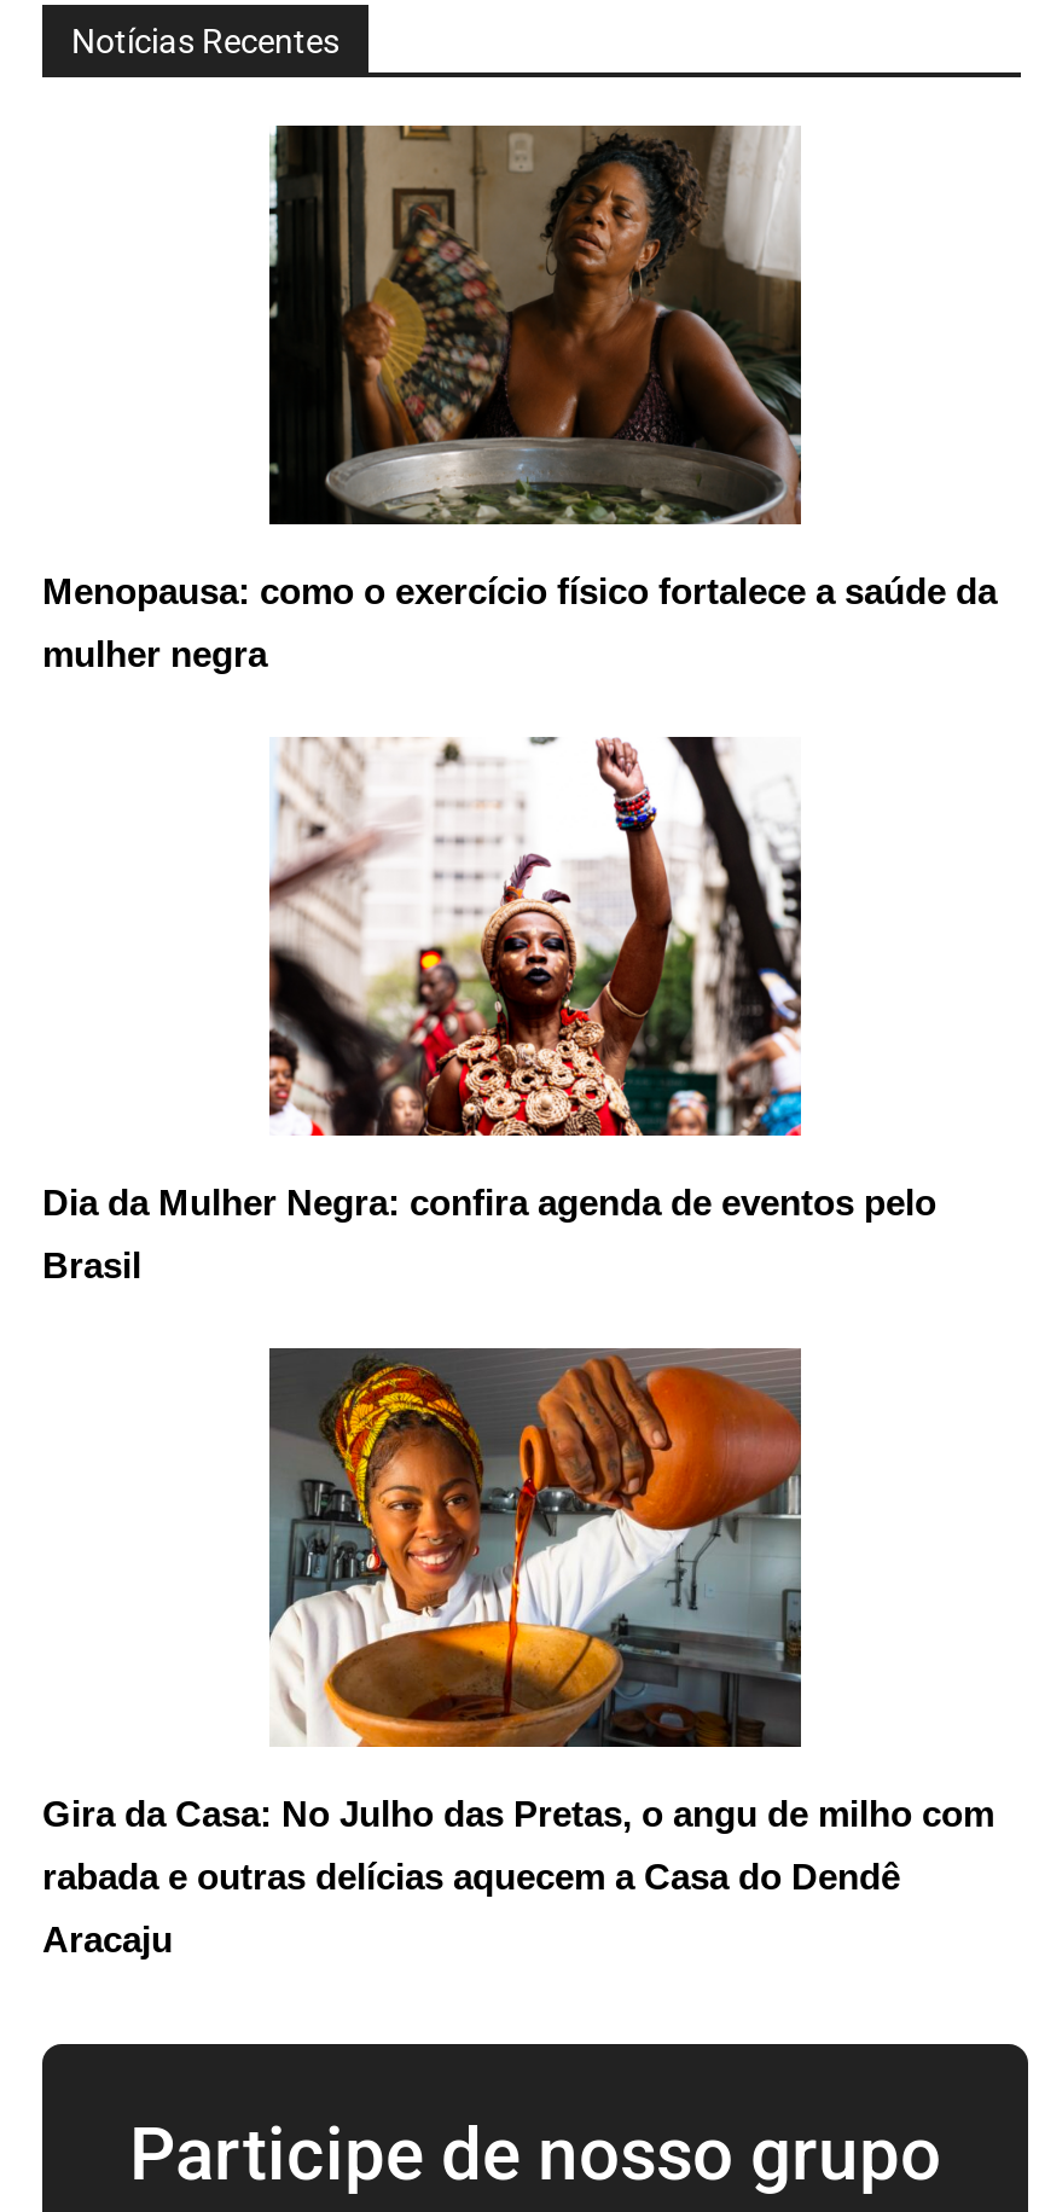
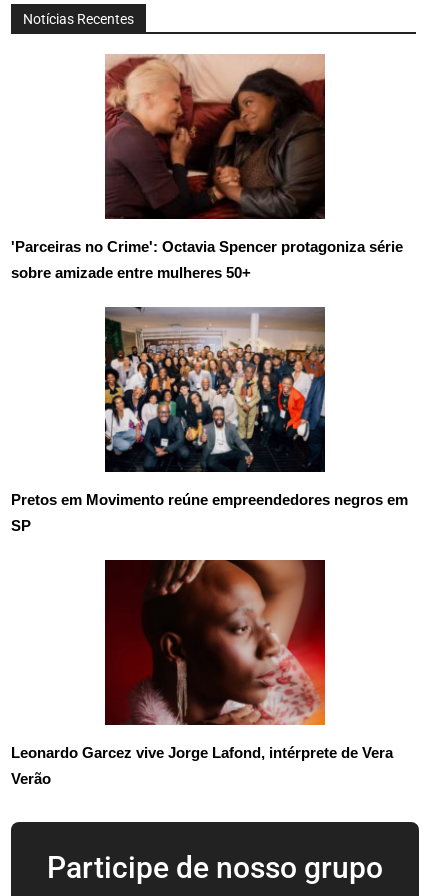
[42,123,997,675] [image] | Menopausa: como o exercício físico fortalece a saúde da | mulher negra -> [11,54,403,281] [image] | 'Parceiras no Crime': Octavia Spencer protagoniza série | sobre amizade entre mulheres 50+
[42,737,936,1286] [image] | Dia da Mulher Negra: confira agenda de eventos pelo | Brasil -> [11,306,408,534] [image] | Pretos em Movimento reúne empreendedores negros em | SP
[42,1348,994,1960] [image] | Gira da Casa: No Julho das Pretas, o angu de milho com | rabada e outras delícias aquecem a Casa do Dendê | Aracaju -> [11,560,393,787] [image] | Leonardo Garcez vive Jorge Lafond, intérprete de Vera | Verão

